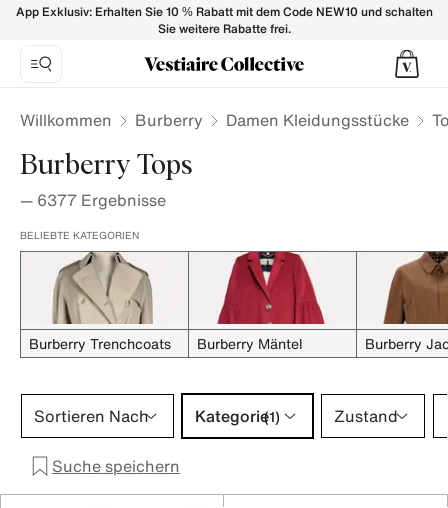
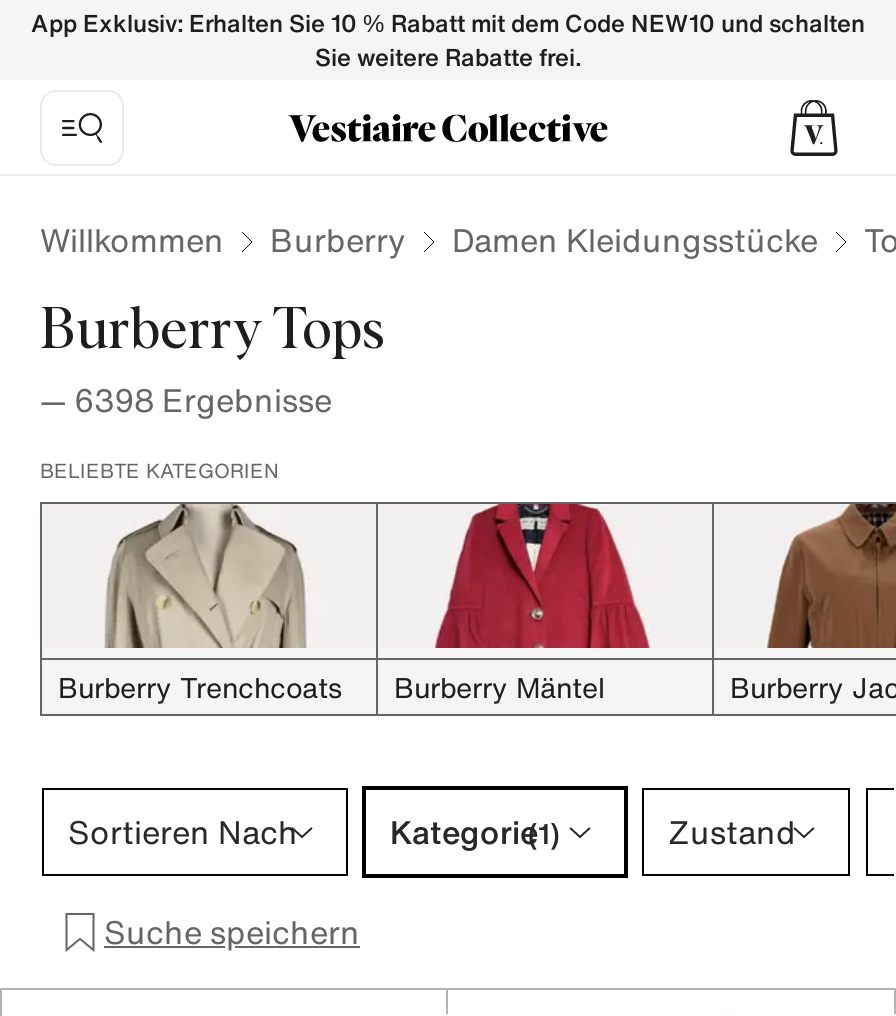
[20,188,166,212] — 6377 Ergebnisse -> [40,376,332,424] — 6398 Ergebnisse

